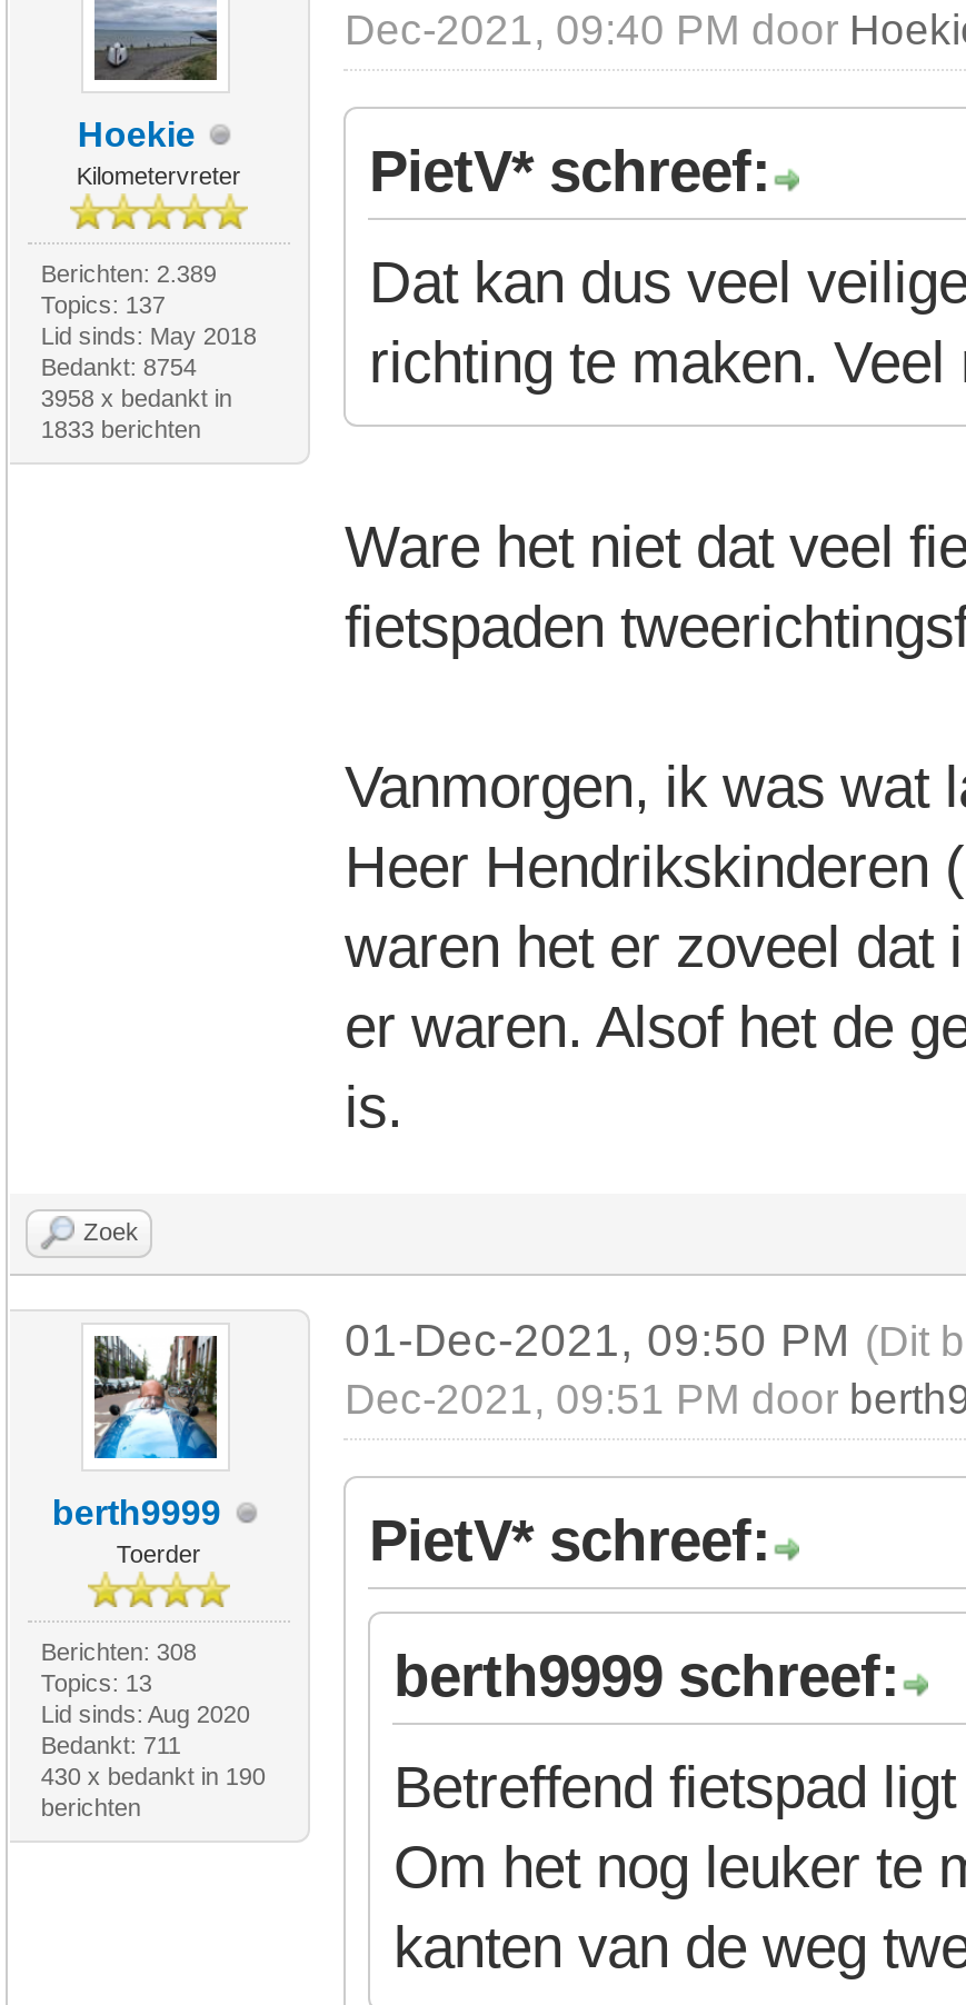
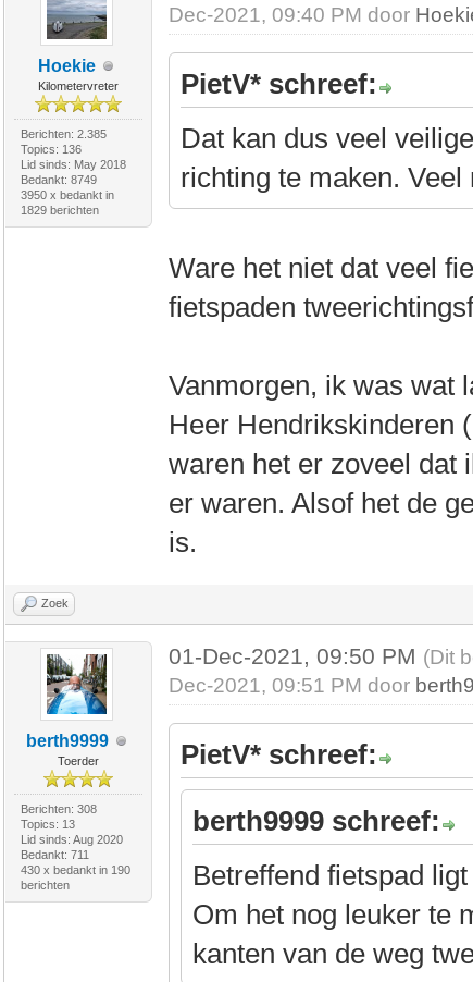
[41,260,217,287] Berichten: 2.389 -> [21,127,106,140] Berichten: 2.385
[41,291,165,318] Topics: 137 -> [21,143,81,156] Topics: 136
[41,353,197,380] Bedankt: 8754 -> [21,173,97,186] Bedankt: 8749
[41,385,232,411] 3958 x bedankt in -> [21,188,114,201] 3950 x bedankt in
[41,416,201,442] 1833 berichten -> [21,204,99,217] 1829 berichten

